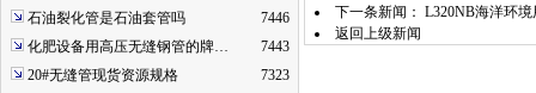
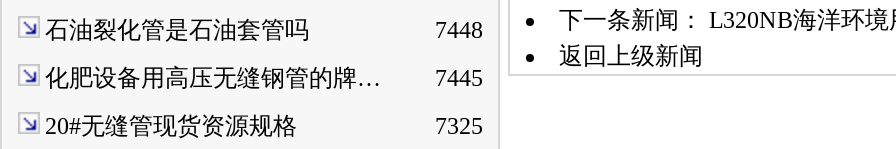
[260,10,289,26] 7446 -> [435,16,483,44] 7448
[27,38,289,55] 化肥设备用高压无缝钢管的牌… 7443 -> [45,64,483,92] 化肥设备用高压无缝钢管的牌… 7445
[260,67,289,83] 7323 -> [435,112,483,140] 7325

